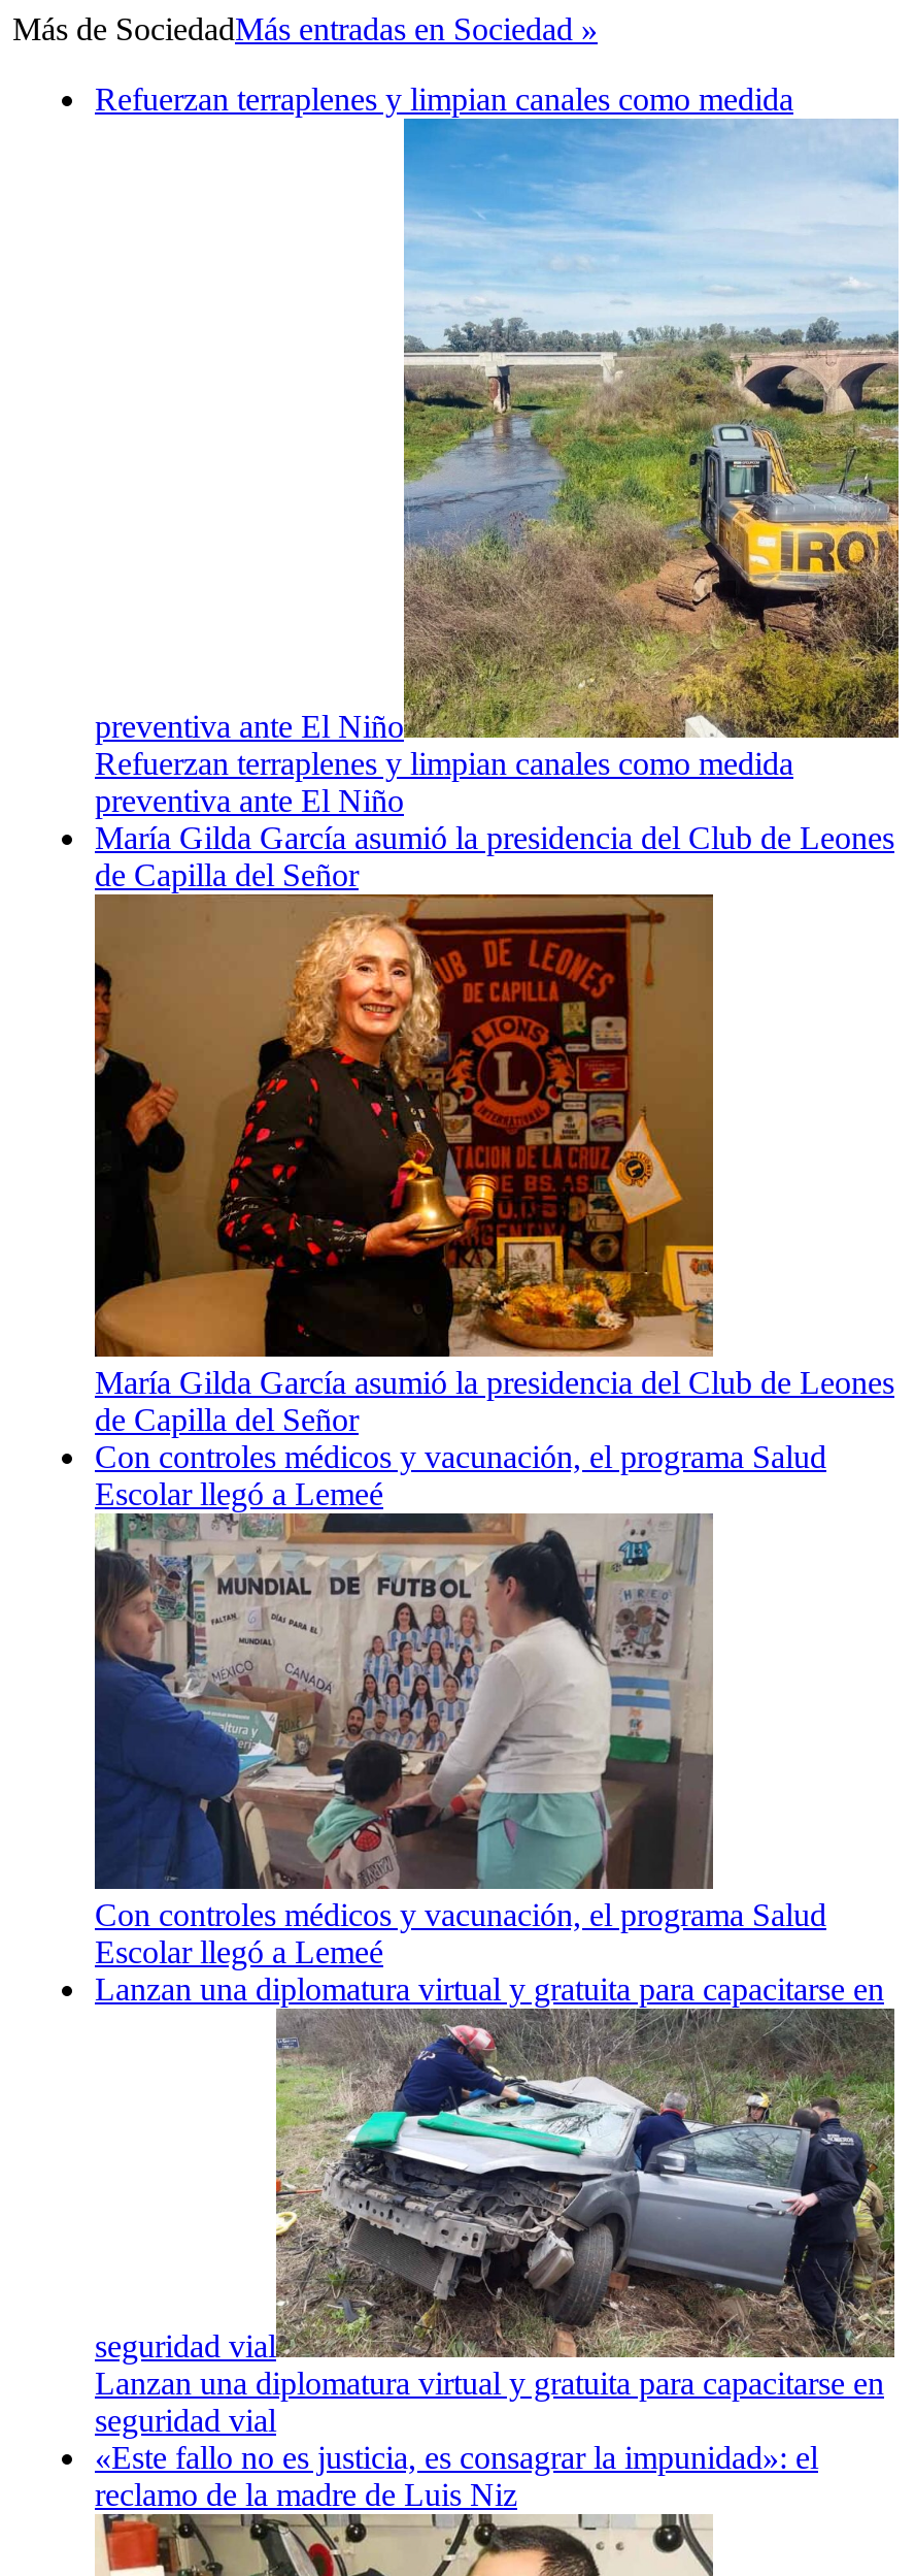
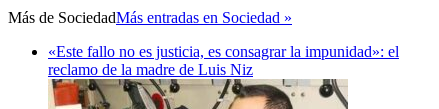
[95,82,793,117] Refuerzan terraplenes y limpian canales como medida -> none
[95,119,901,893] [image] | preventiva ante El Niño | Refuerzan terraplenes y limpian canales como medida | preventiva ante El Niño | María Gilda García asumió la presidencia del Club de Leones | de Capilla del Señor -> none
[93,892,894,1512] [image] | María Gilda García asumió la presidencia del Club de Leones | de Capilla del Señor | Con controles médicos y vacunación, el programa Salud | Escolar llegó a Lemeé -> none
[93,1511,884,2007] [image] | Con controles médicos y vacunación, el programa Salud | Escolar llegó a Lemeé | Lanzan una diplomatura virtual y gratuita para capacitarse en -> none
[95,2023,896,2438] [image] | seguridad vial | Lanzan una diplomatura virtual y gratuita para capacitarse en | seguridad vial -> none

